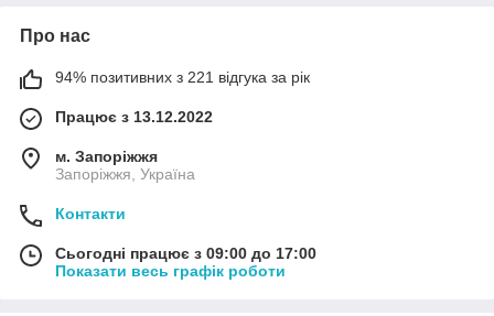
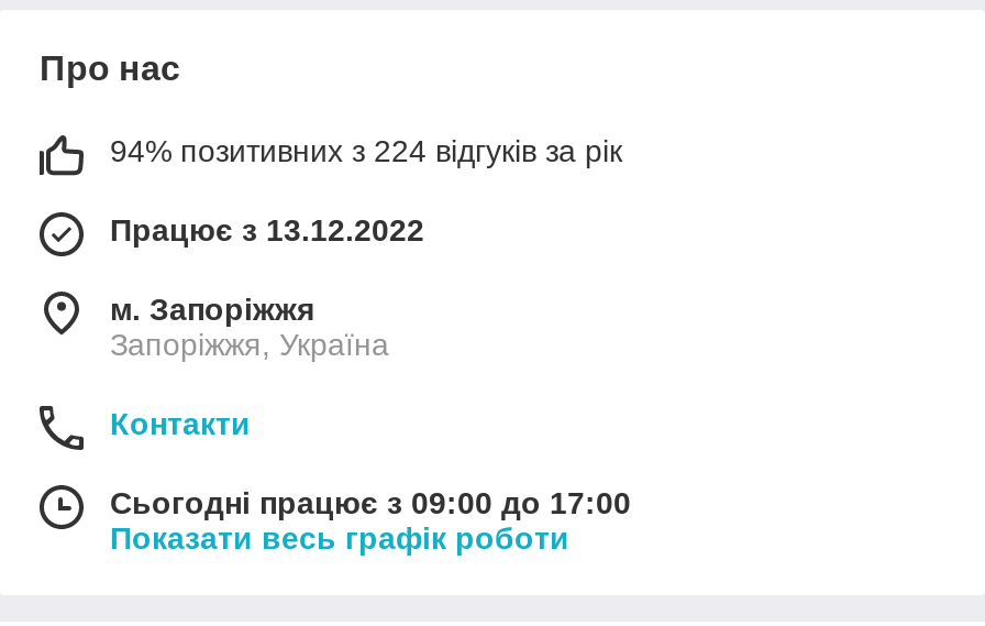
[55,68,310,86] 94% позитивних з 221 відгука за рік -> [110,133,622,168] 94% позитивних з 224 відгуків за рік

